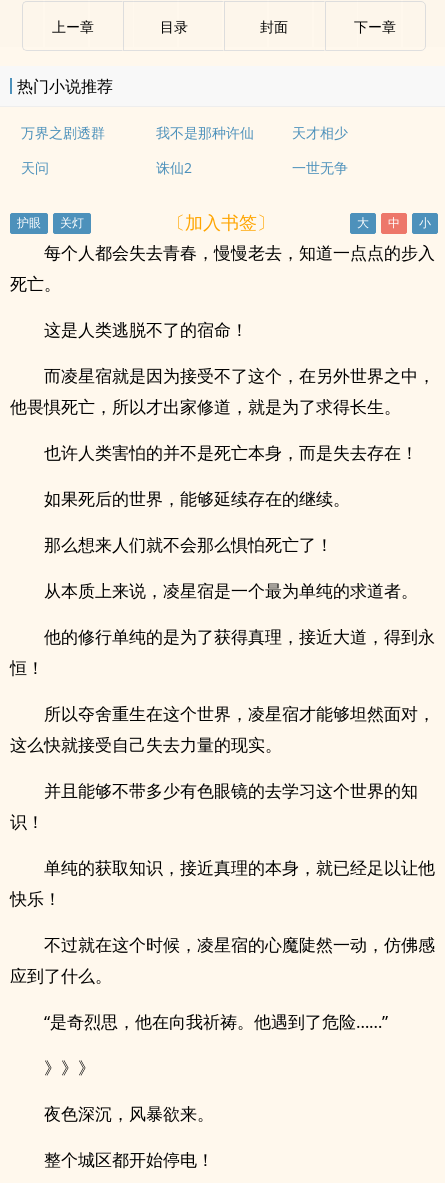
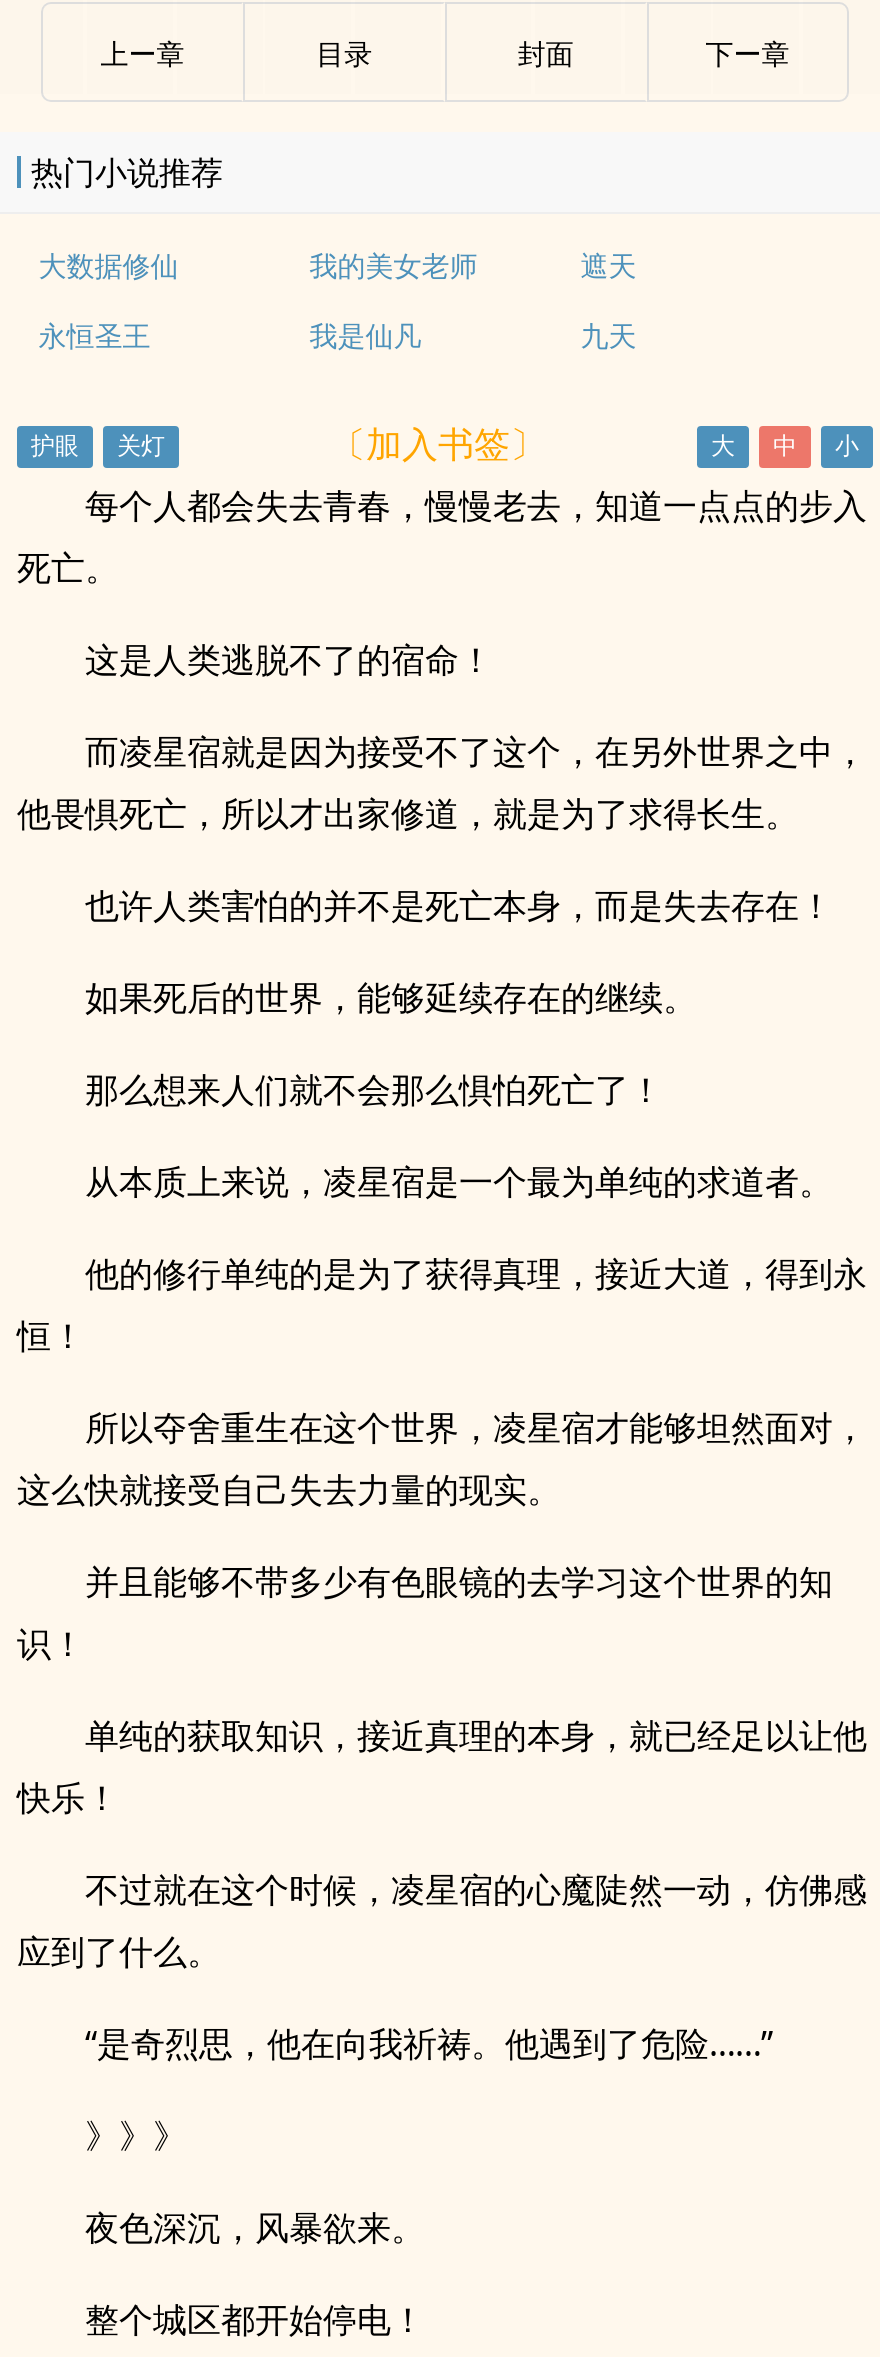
[21,123,348,142] 万界之剧透群 | 我不是那种许仙 | 天才相少 -> [38,246,636,284] 大数据修仙 | 我的美女老师 | 遮天
[21,158,348,177] 天问 | 诛仙2 | 一世无争 -> [38,316,636,354] 永恒圣王 | 我是仙凡 | 九天

